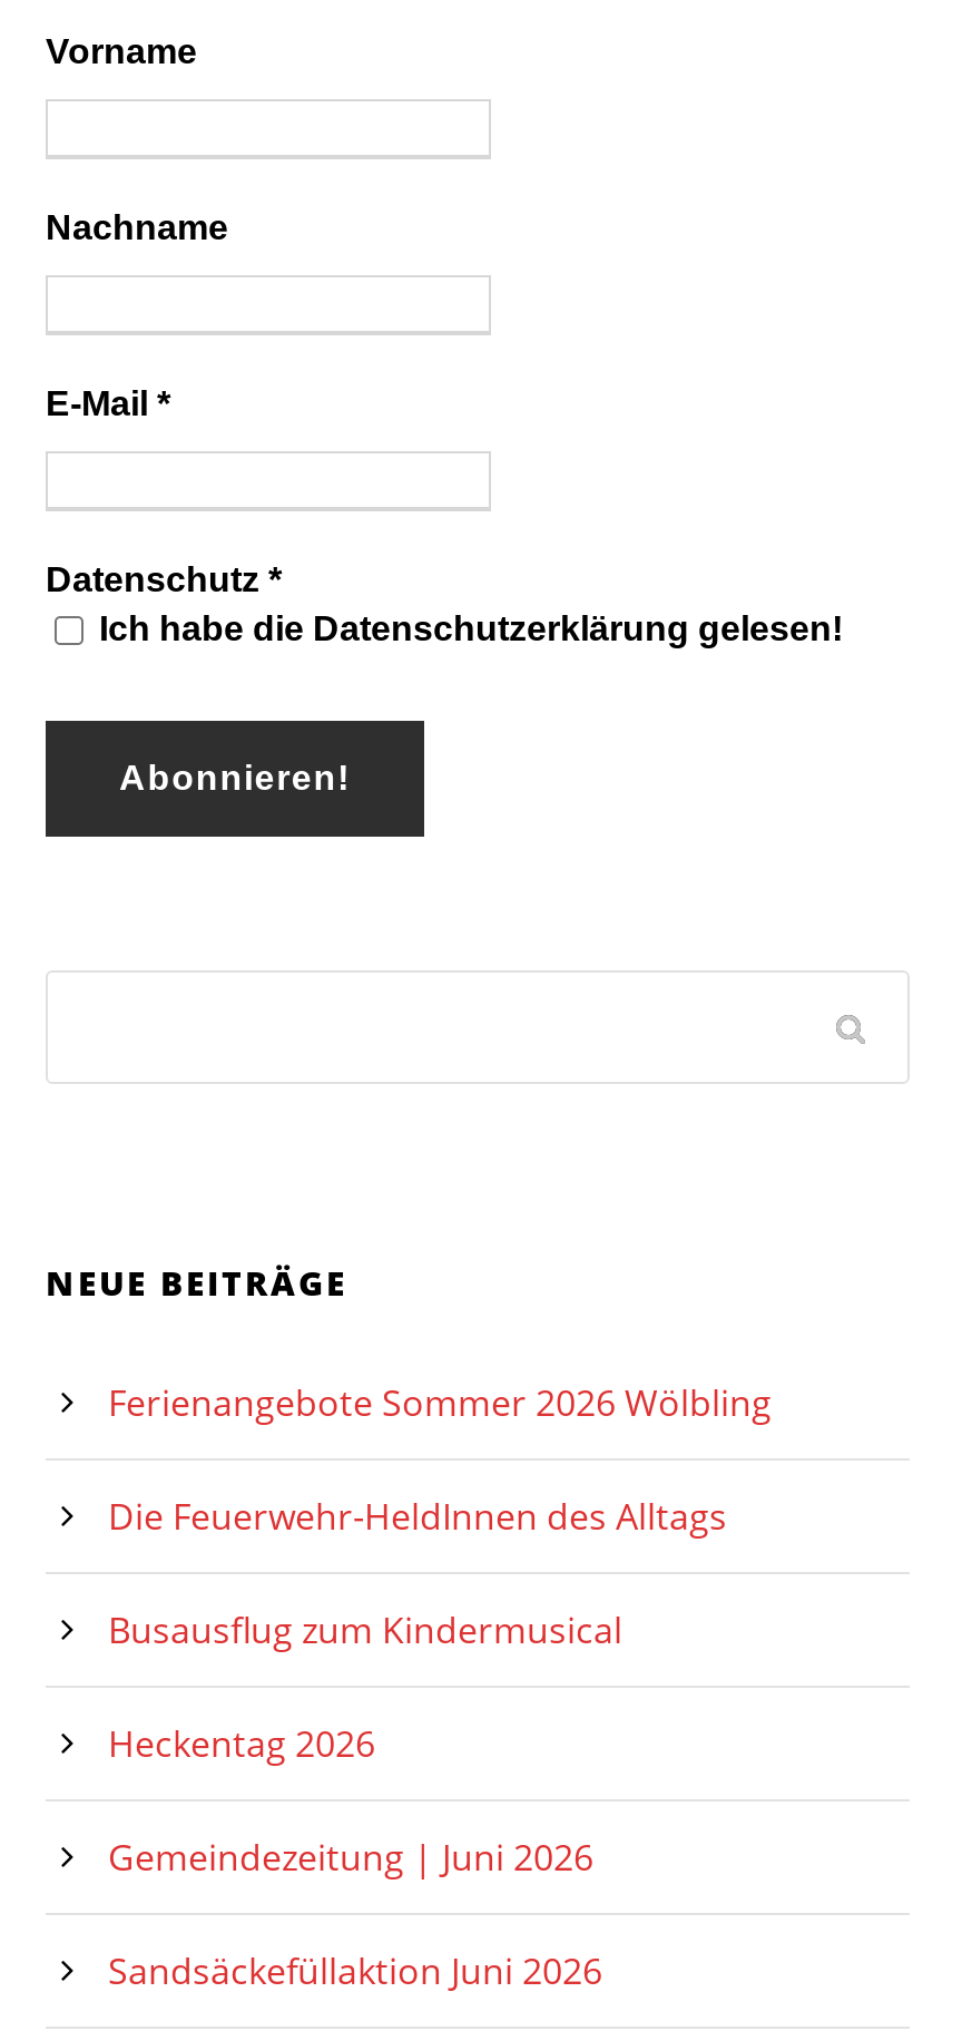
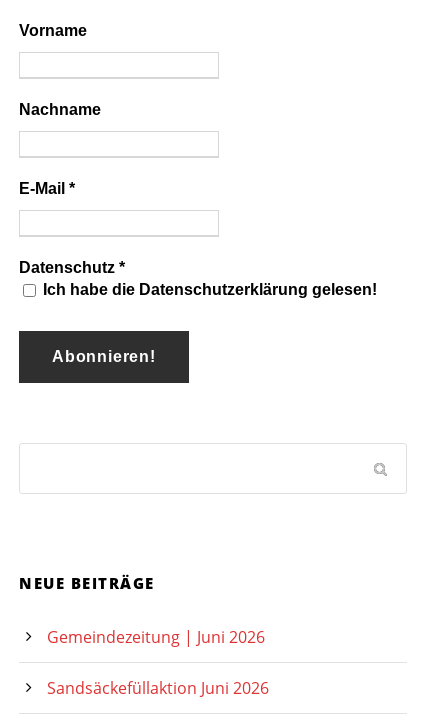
[108,1378,772,1768] Ferienangebote Sommer 2026 Wölbling | Die Feuerwehr-HeldInnen des Alltags | Busausflug zum Kindermusical | Heckentag 2026 -> none

